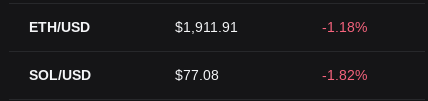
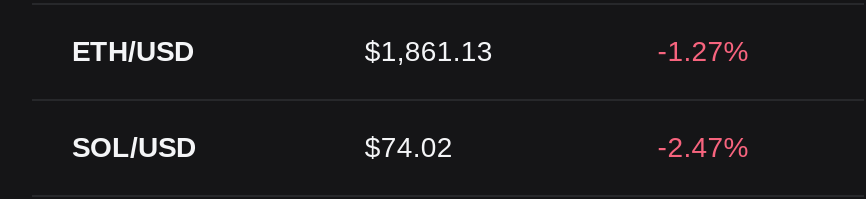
[175,19,238,35] $1,911.91 -> [365,35,493,67] $1,861.13
[322,19,367,35] -1.18% -> [658,35,748,67] -1.27%
[175,67,219,83] $77.08 -> [365,131,453,163] $74.02
[322,67,367,83] -1.82% -> [658,131,748,163] -2.47%

